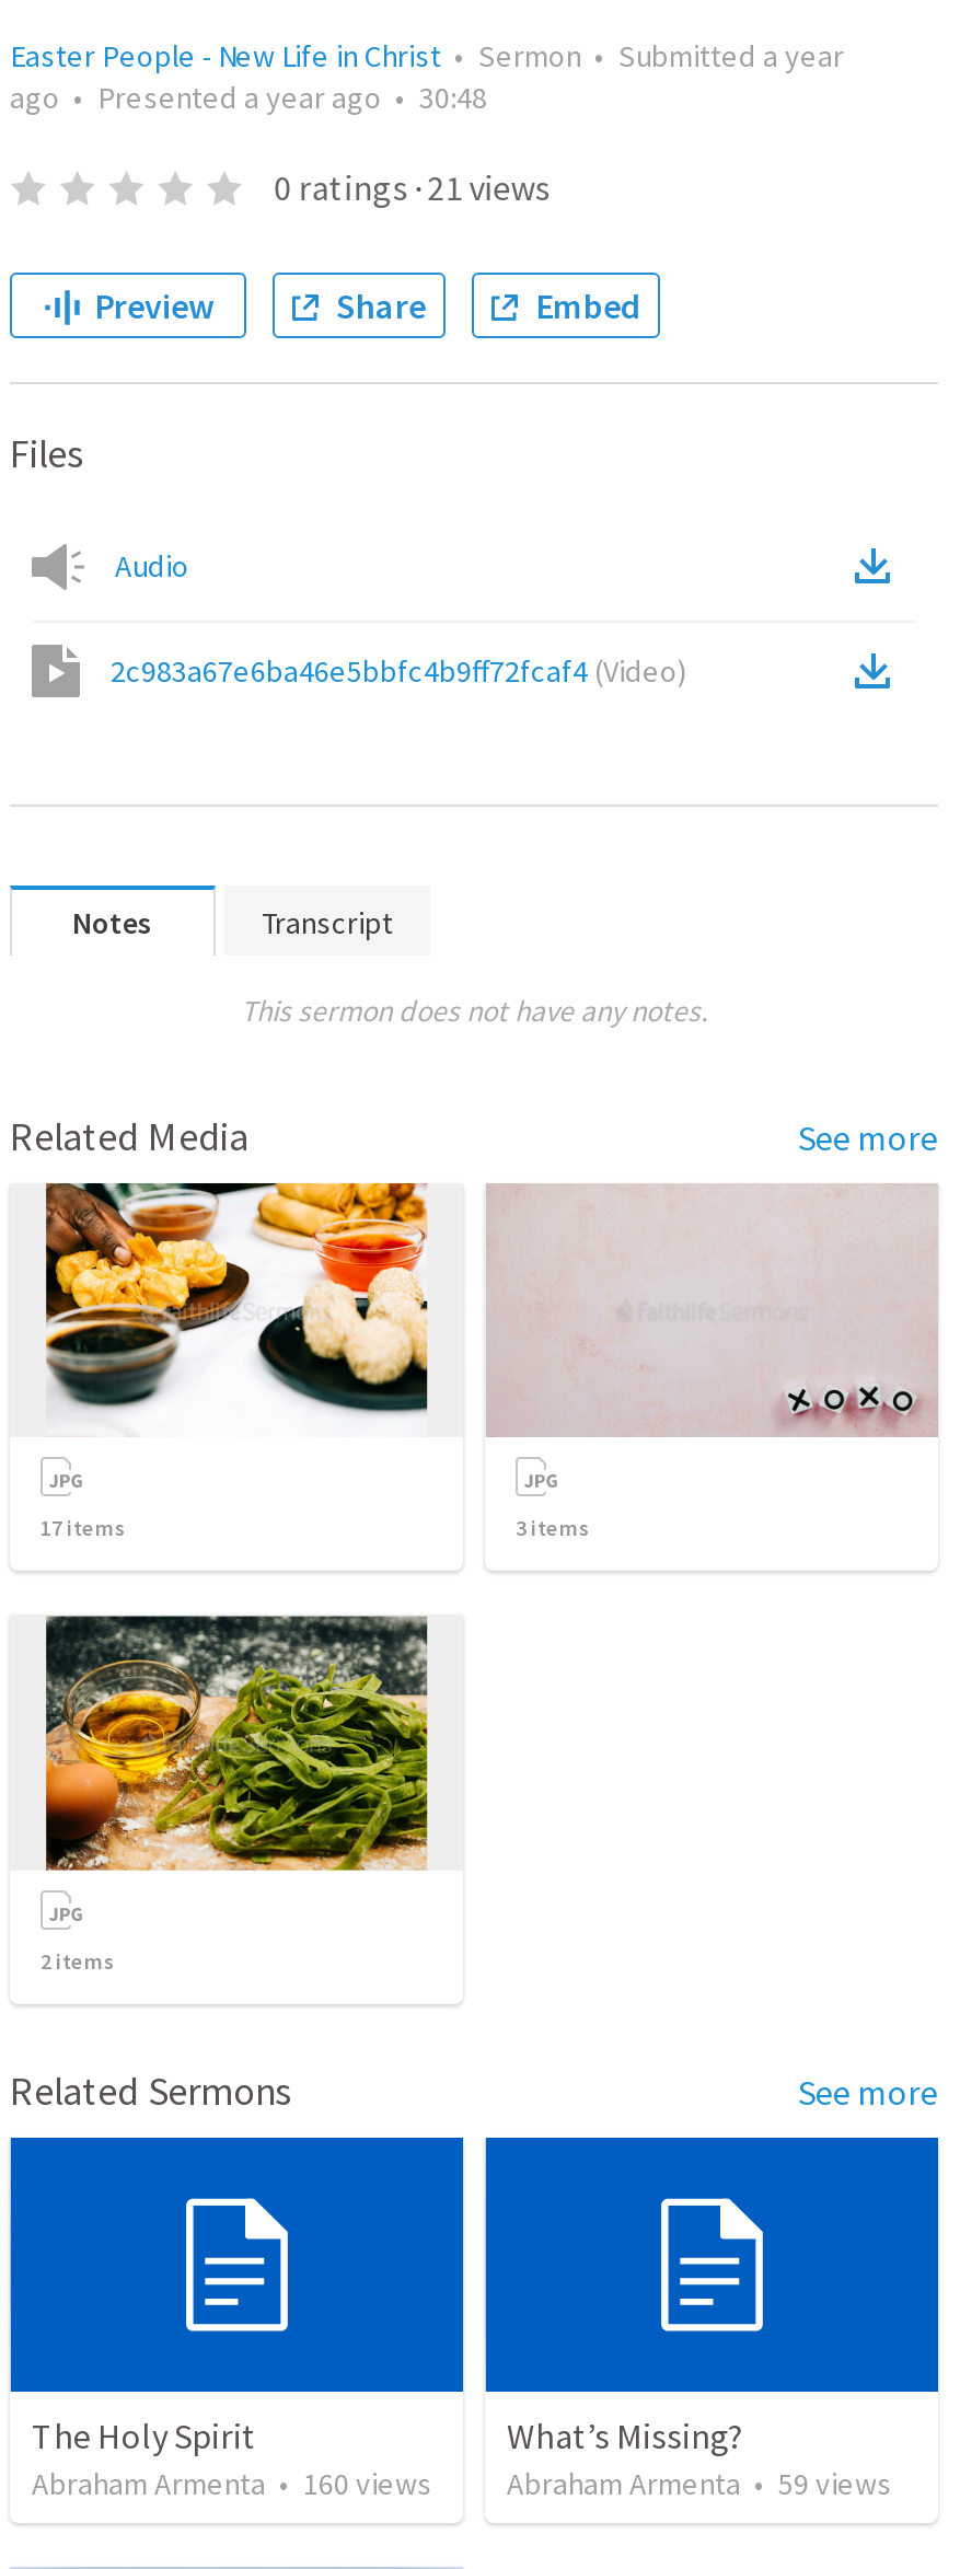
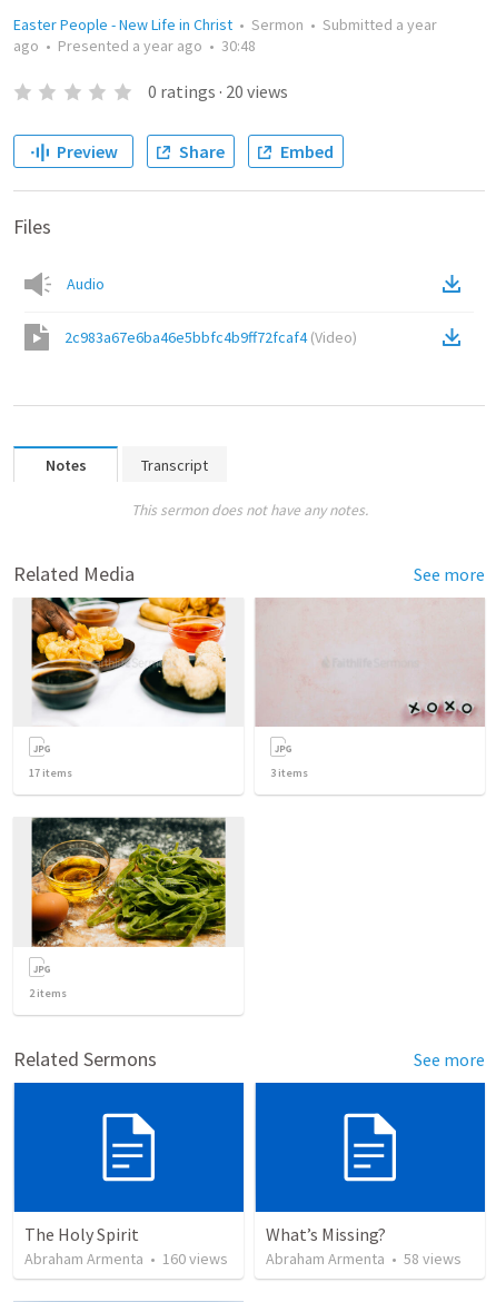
[274,165,550,209] 0 ratings · 21 views -> [148,80,288,102] 0 ratings · 20 views
[507,2465,892,2504] Abraham Armenta • 59 views -> [266,1249,462,1269] Abraham Armenta • 58 views

